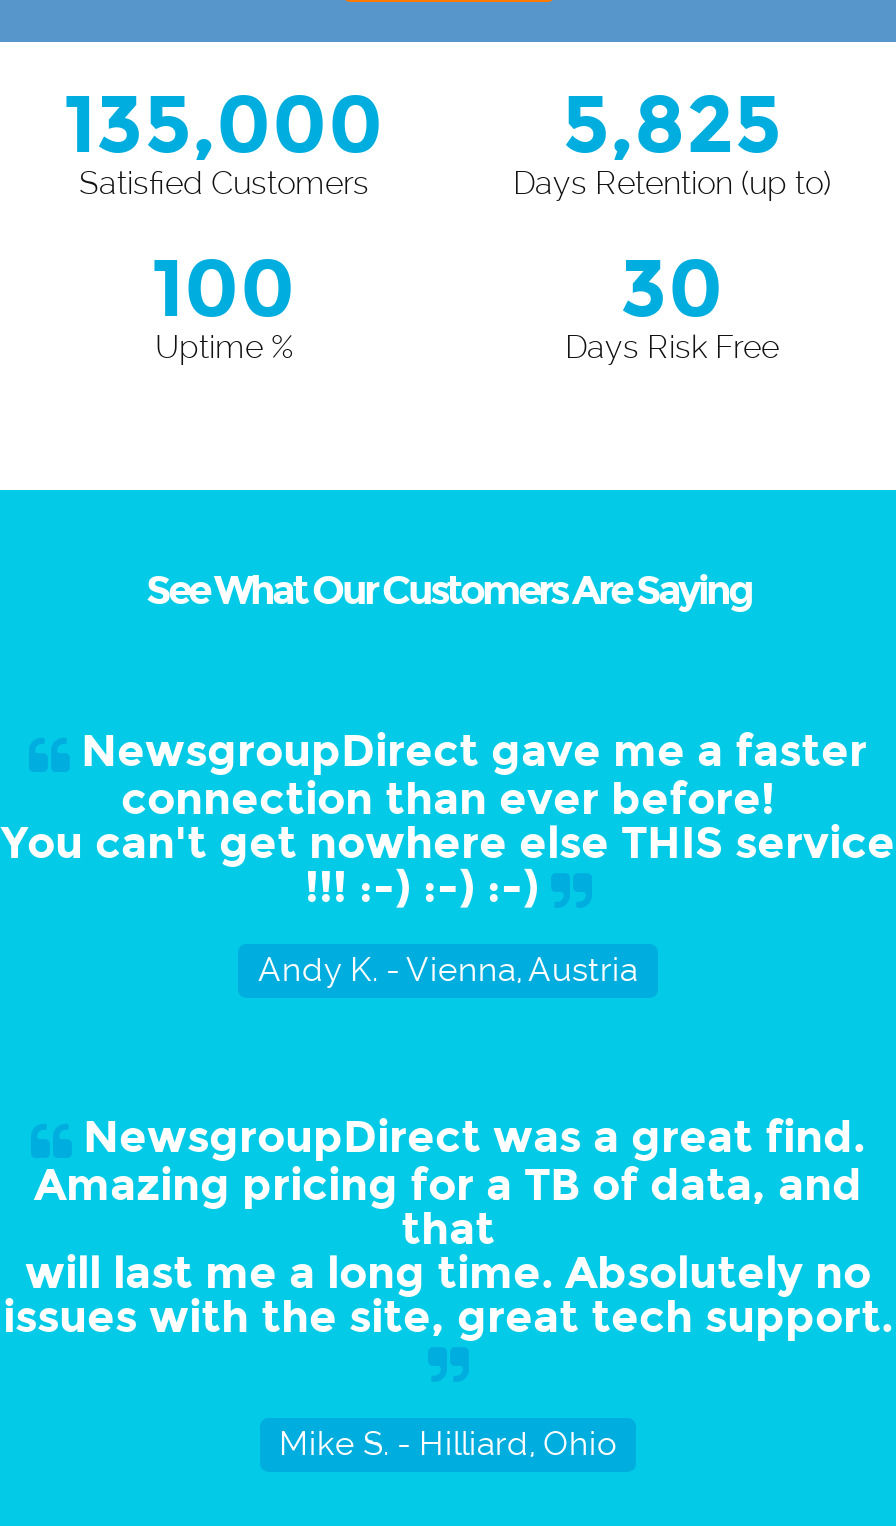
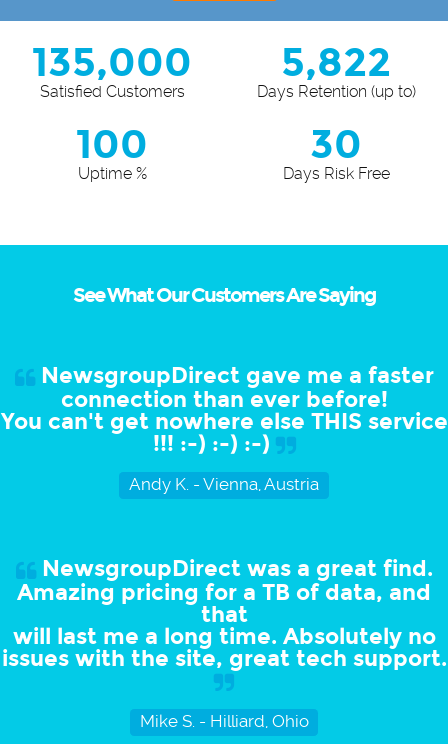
[64,76,782,174] 135,000 5,825 -> [32,38,391,87] 135,000 5,822

